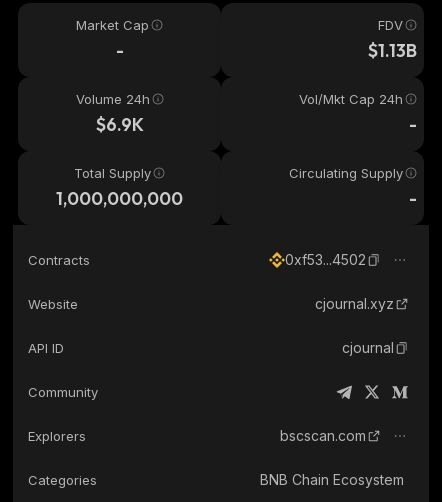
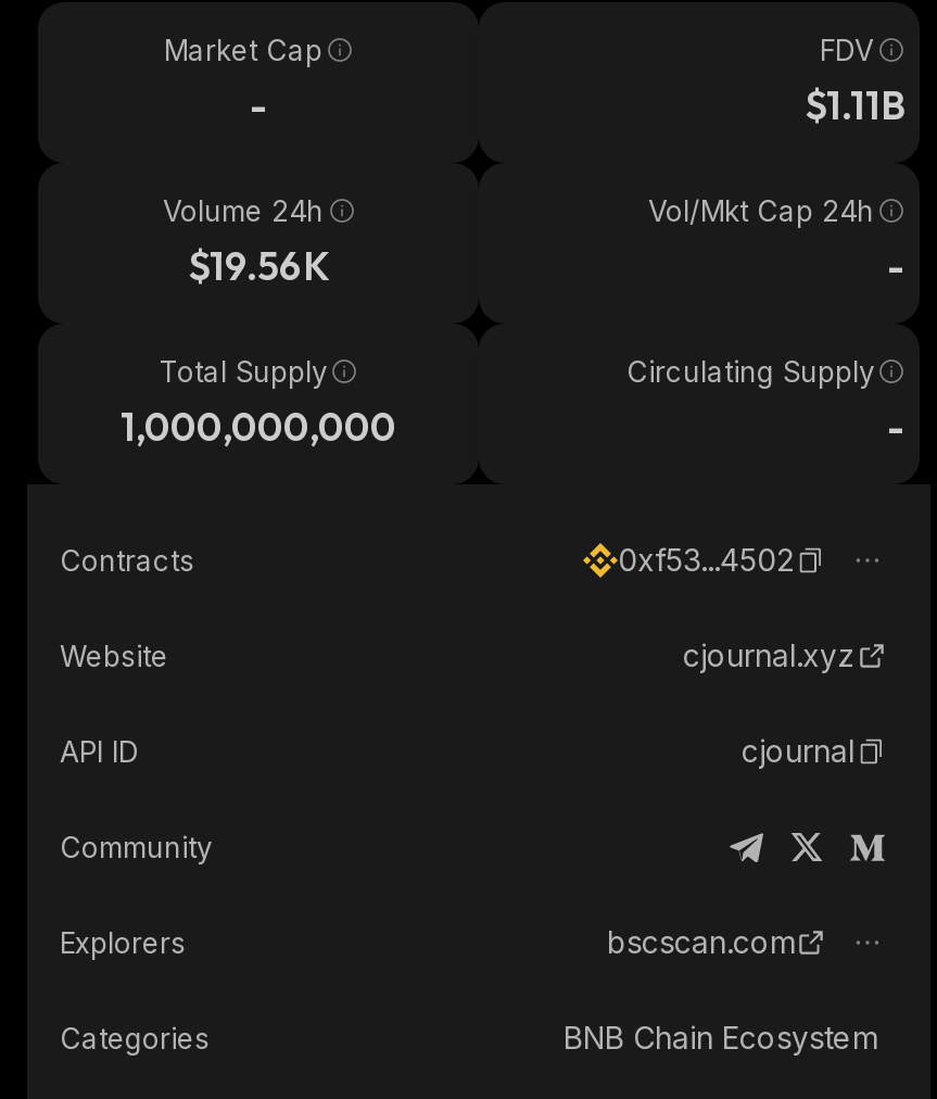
[368,39,417,62] $1.13B -> [805,80,904,130] $1.11B
[95,113,143,136] $6.9K -> [188,241,329,291] $19.56K

